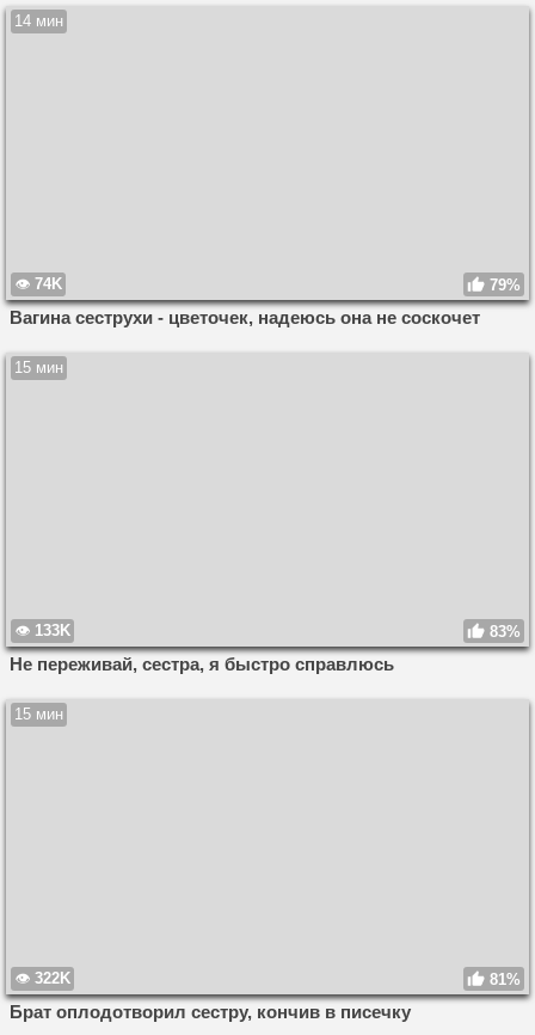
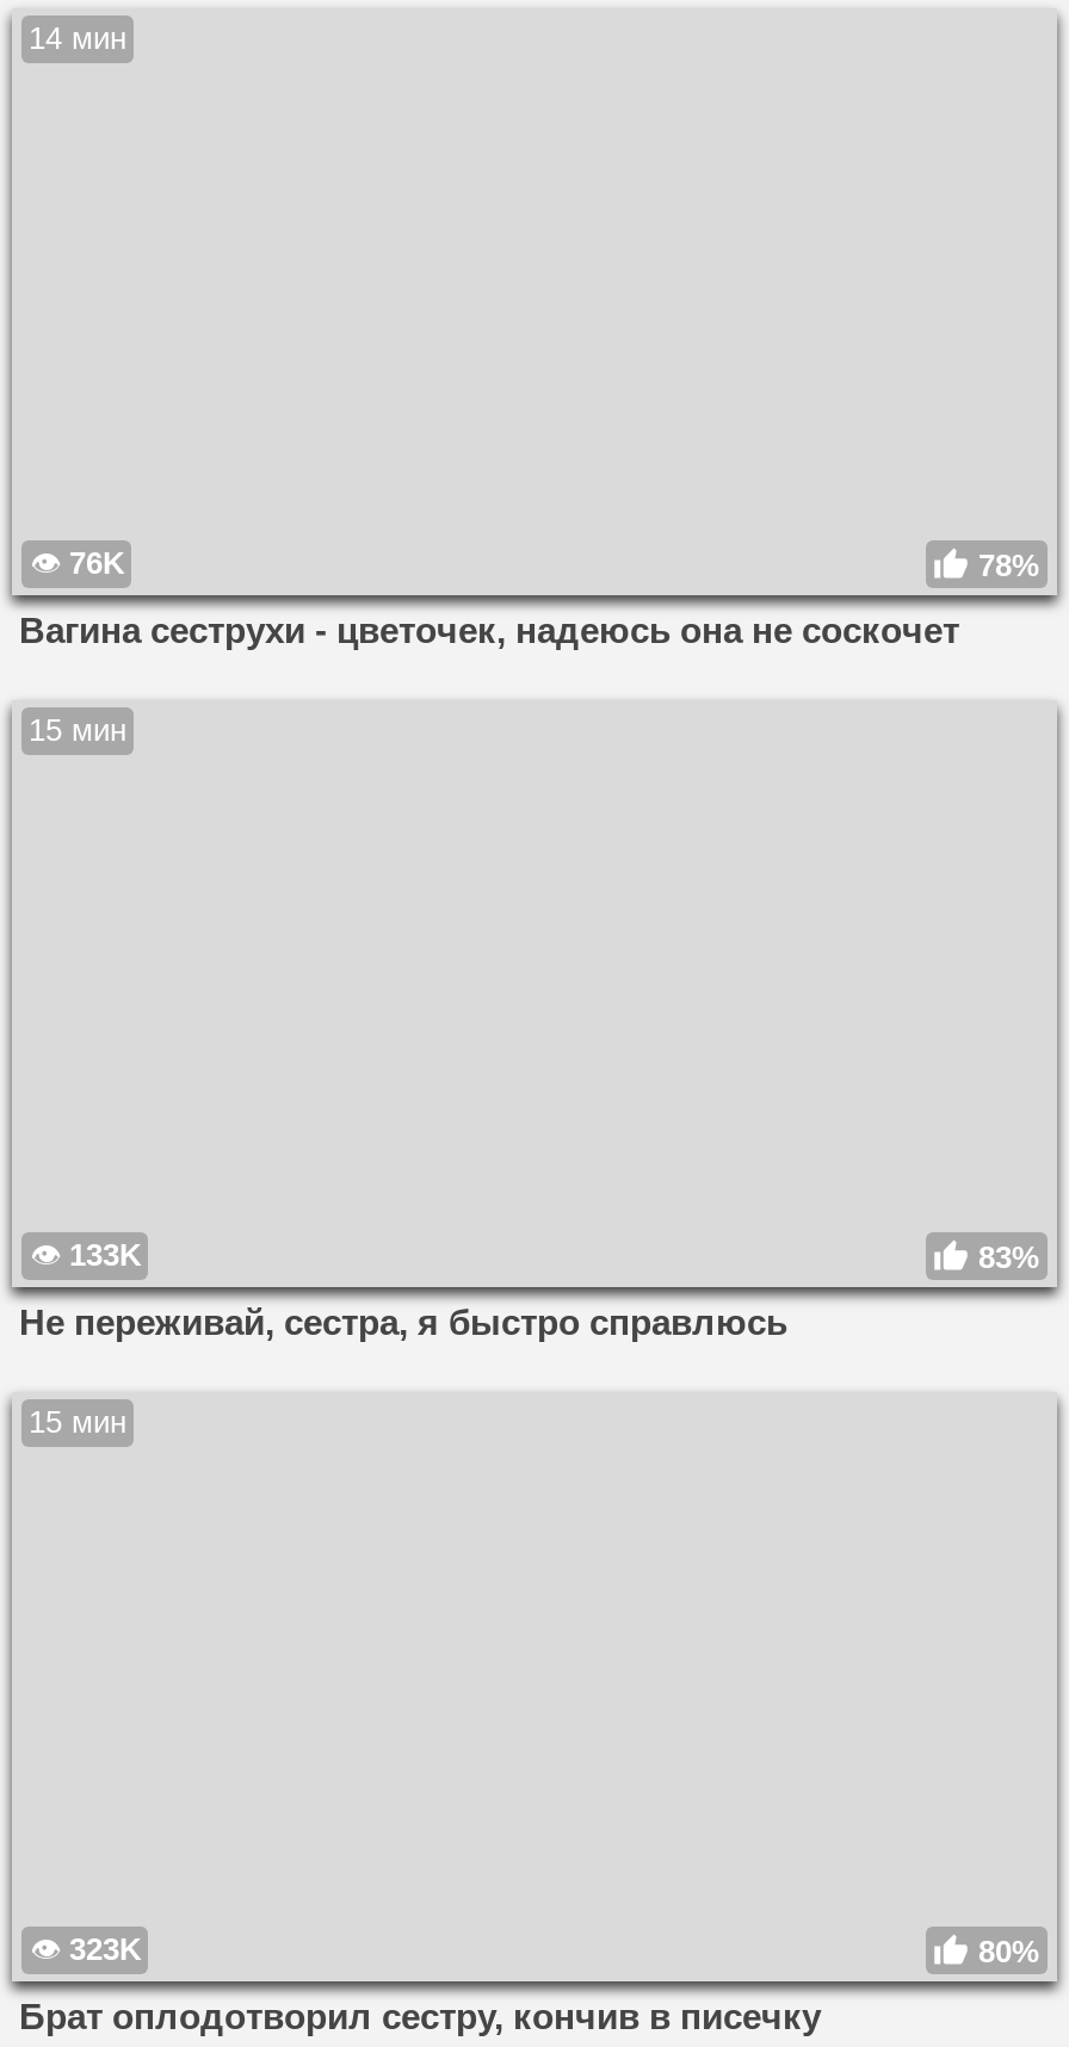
[35,275,521,294] 74K | 79% -> [69,545,1040,583] 76K | 78%
[35,969,521,988] 322K | 81% -> [69,1931,1040,1969] 323K | 80%

